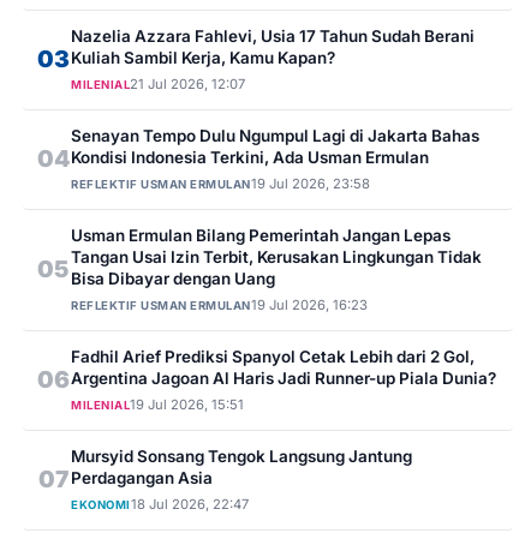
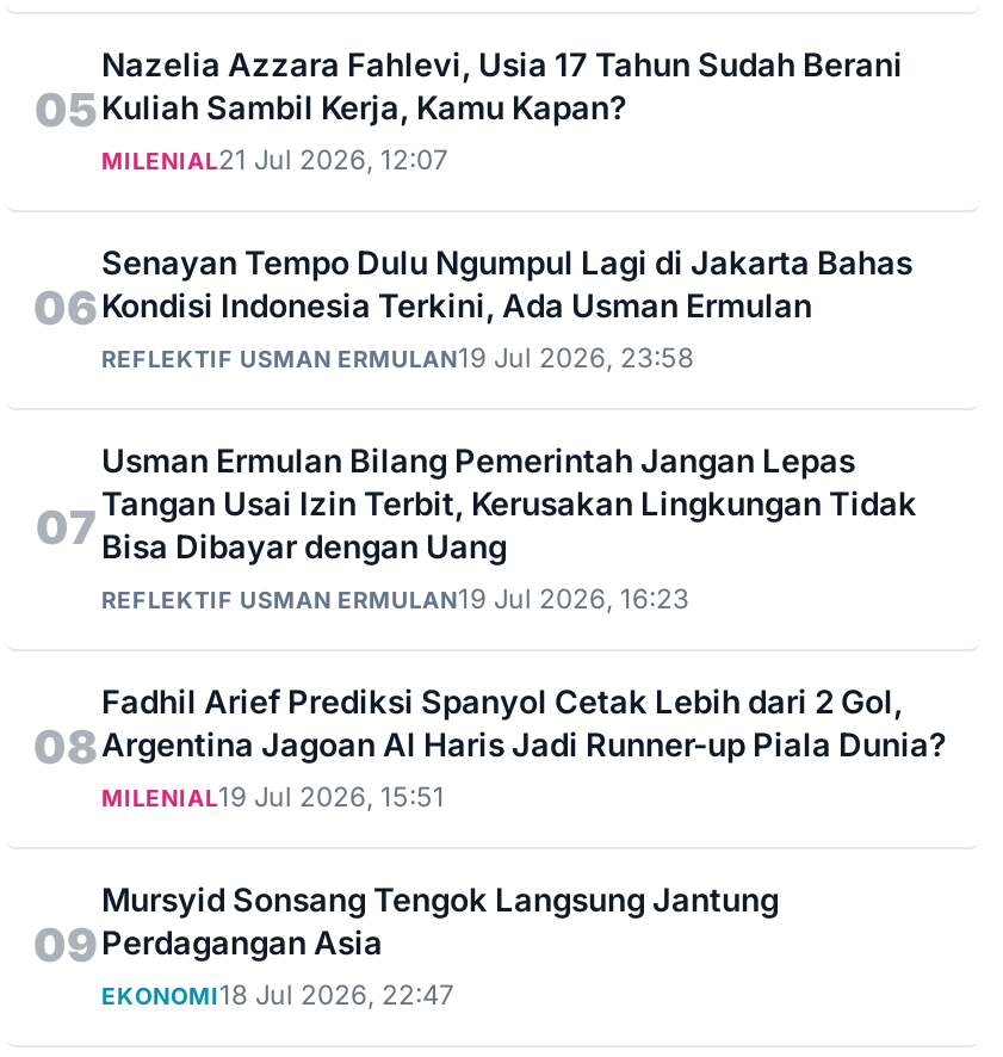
[37,45,335,74] 03 Kuliah Sambil Kerja, Kamu Kapan? -> [35,82,626,139] 05 Kuliah Sambil Kerja, Kamu Kapan?
[37,145,429,173] 04 Kondisi Indonesia Terkini, Ada Usman Ermulan -> [33,280,812,337] 06 Kondisi Indonesia Terkini, Ada Usman Ermulan
[37,247,482,288] 05 Tangan Usai Izin Terbit, Kerusakan Lingkungan Tidak Bisa Dibayar dengan Uang -> [36,484,917,565] 07 Tangan Usai Izin Terbit, Kerusakan Lingkungan Tidak Bisa Dibayar dengan Uang
[37,365,496,394] 06 Argentina Jagoan Al Haris Jadi Runner-up Piala Dunia? -> [33,719,946,776] 08 Argentina Jagoan Al Haris Jadi Runner-up Piala Dunia?
[38,465,213,494] 07 Perdagangan Asia -> [33,917,383,974] 09 Perdagangan Asia

